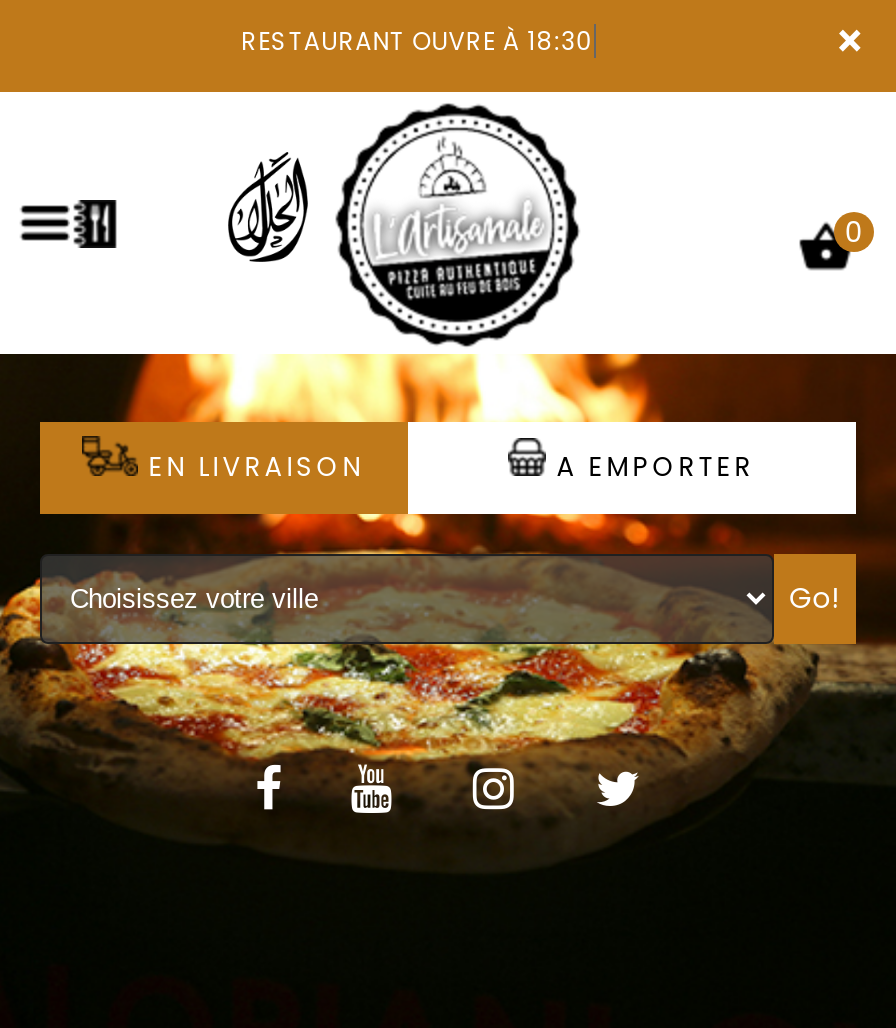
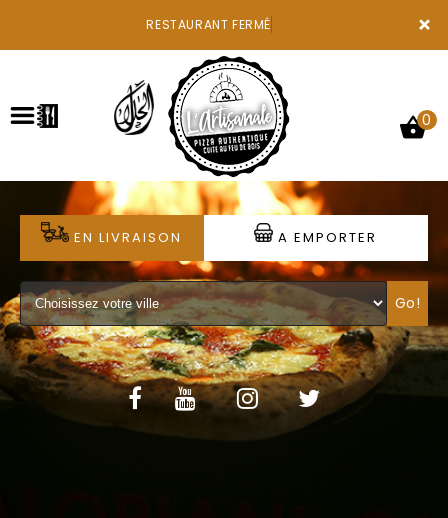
[241,24,594,58] RESTAURANT OUVRE À 18:30 -> [146,16,271,33] RESTAURANT FERMÉ

